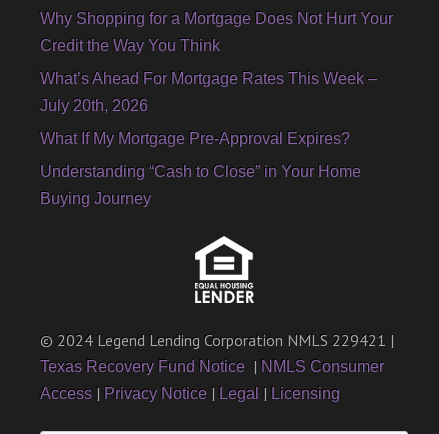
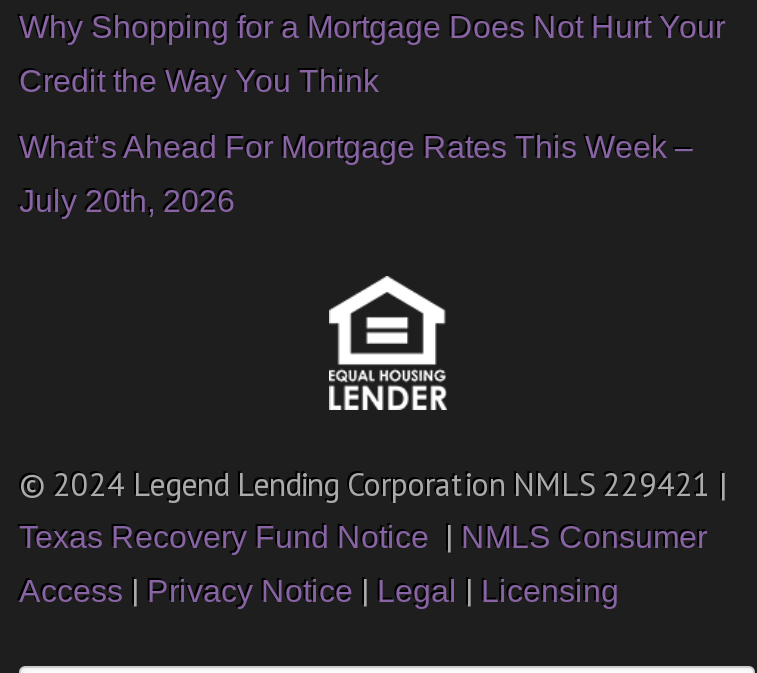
[40,129,361,206] What If My Mortgage Pre-Approval Expires? | Understanding “Cash to Close” in Your Home | Buying Journey -> none

